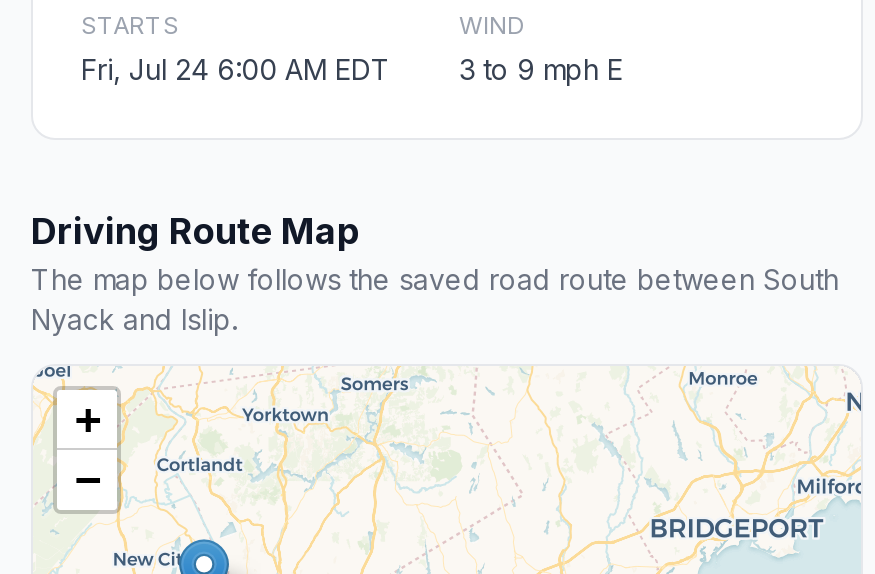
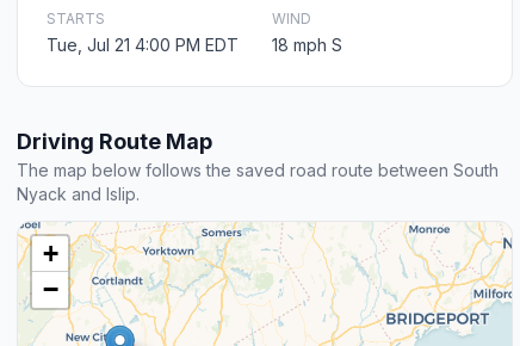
[81,52,391,86] Fri, Jul 24 6:00 AM EDT -> [47,35,239,55] Tue, Jul 21 4:00 PM EDT
[459,52,623,86] 3 to 9 mph E -> [272,35,342,55] 18 mph S

